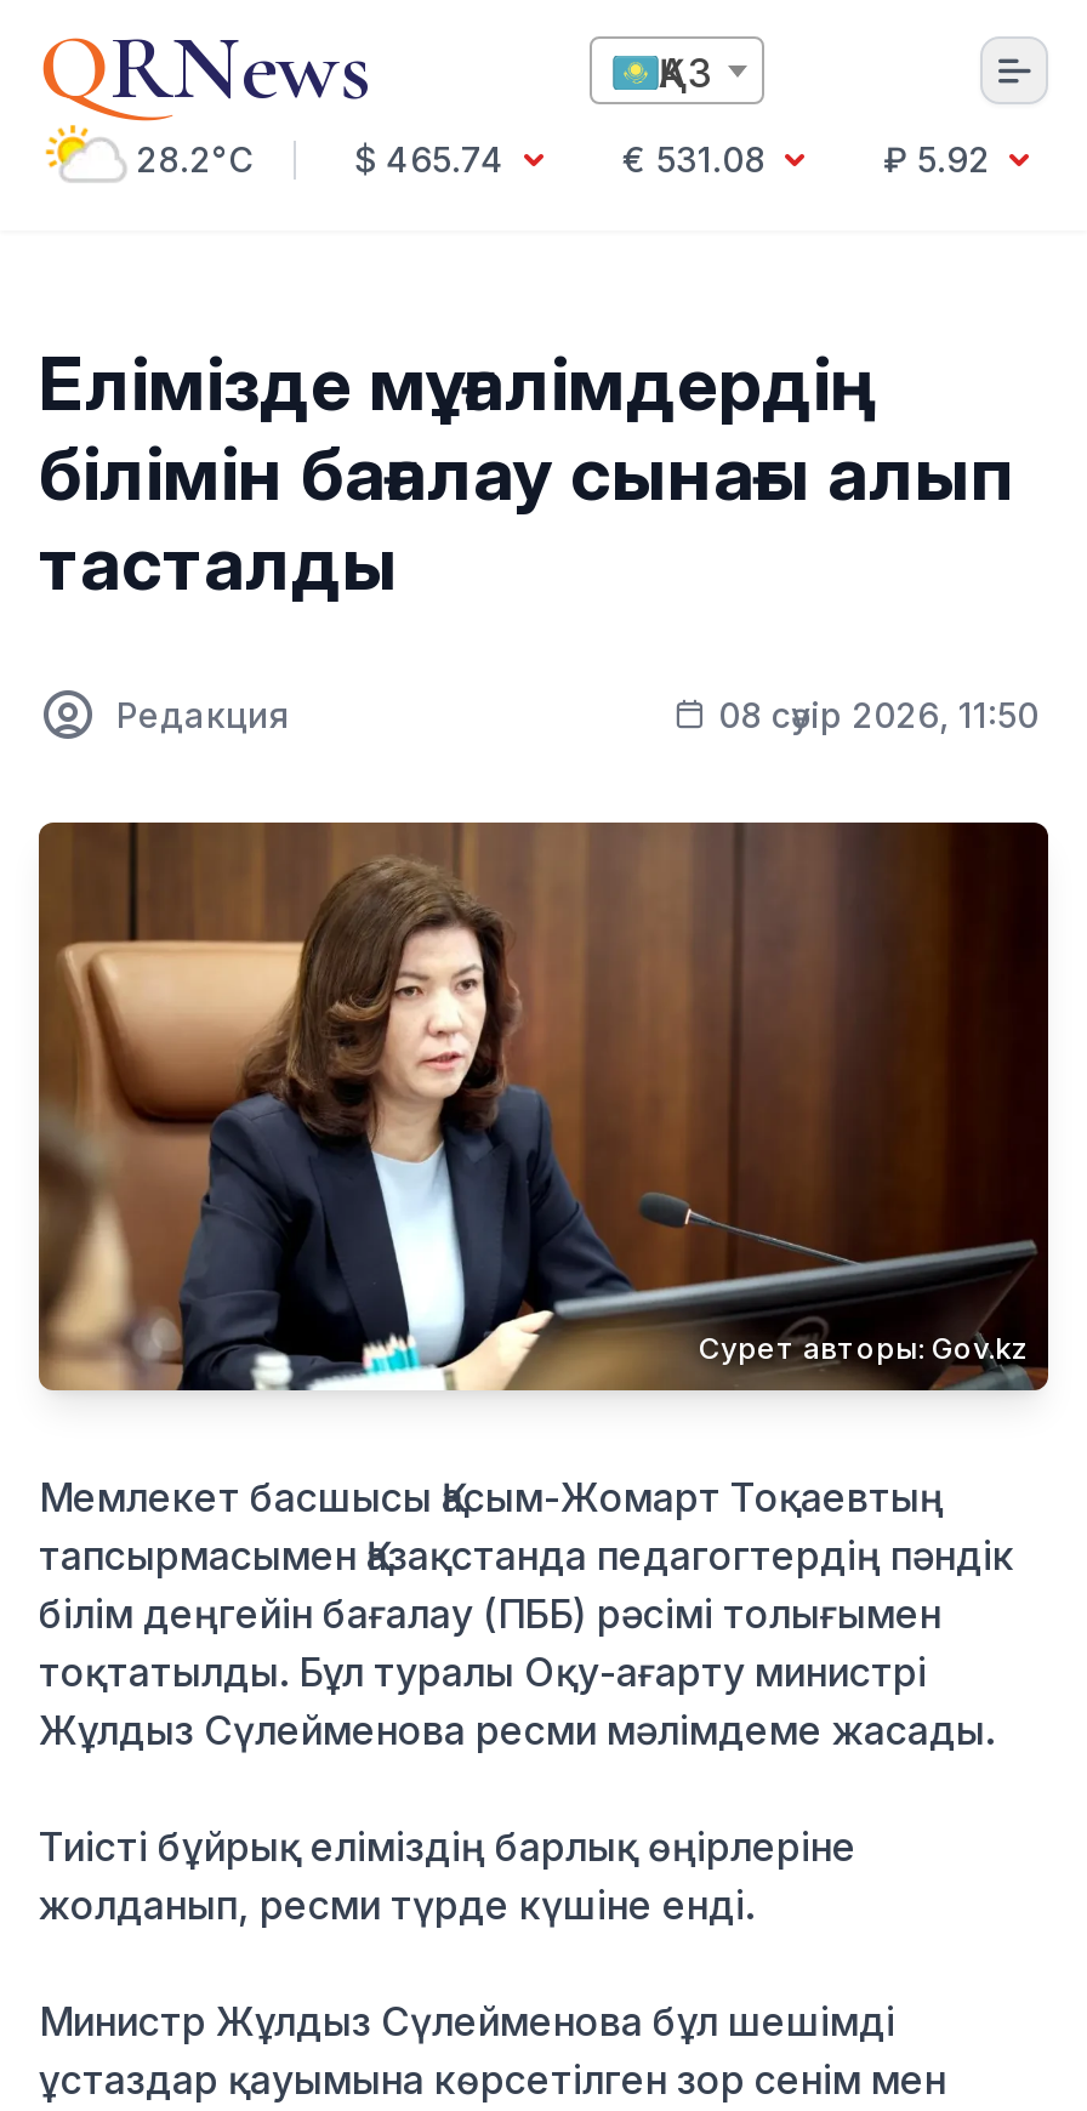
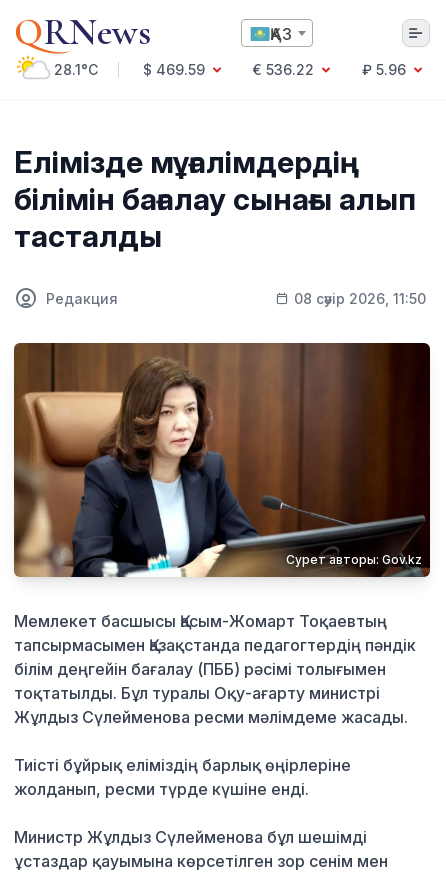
[136,138,990,180] 28.2°C | $ 465.74 | € 531.08 | ₽ 5.92 -> [54,61,406,78] 28.1°C | $ 469.59 | € 536.22 | ₽ 5.96

